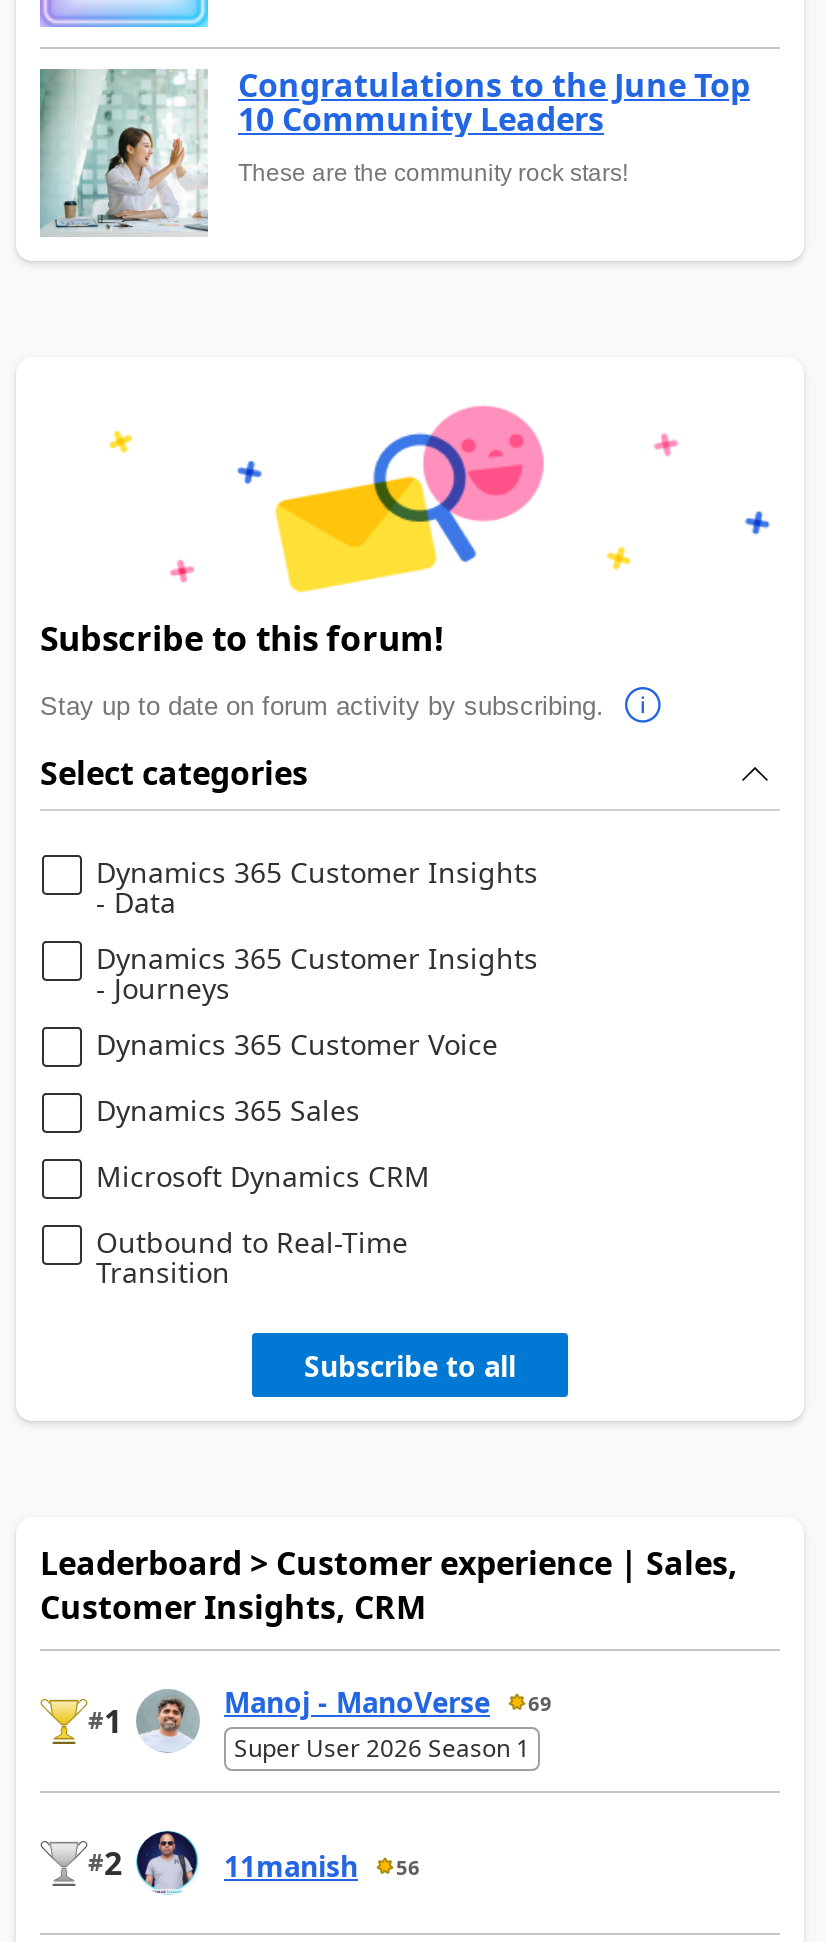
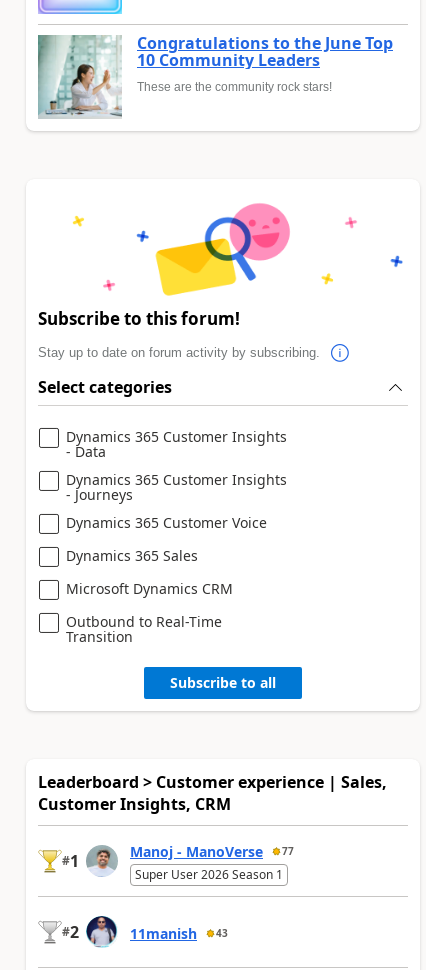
[224,1683,552,1721] Manoj - ManoVerse 69 -> [130,842,294,861] Manoj - ManoVerse 77
[224,1847,420,1885] 11manish 56 -> [130,924,228,943] 11manish 43

